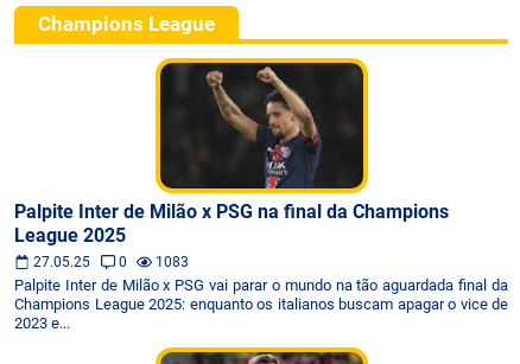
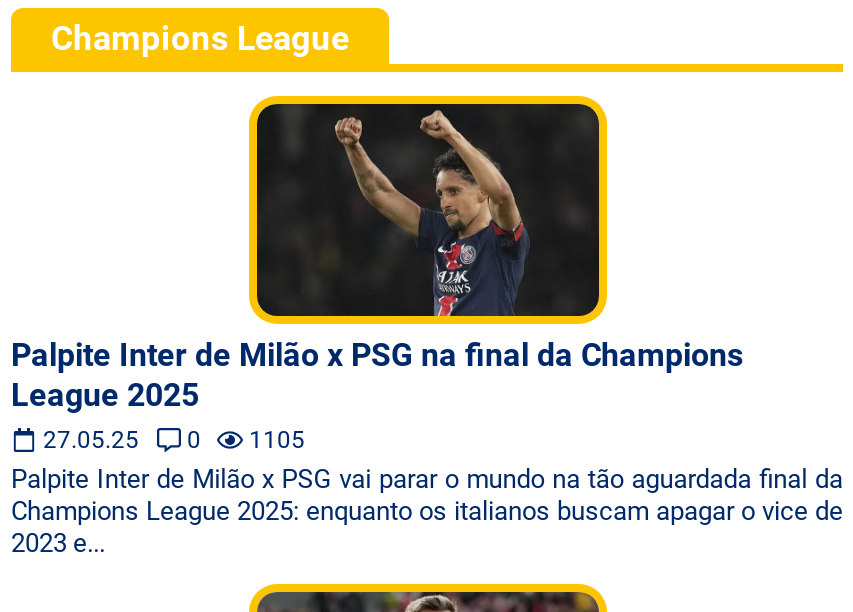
[33,253,189,270] 27.05.25 0 1083 -> [43,425,305,453] 27.05.25 0 1105

